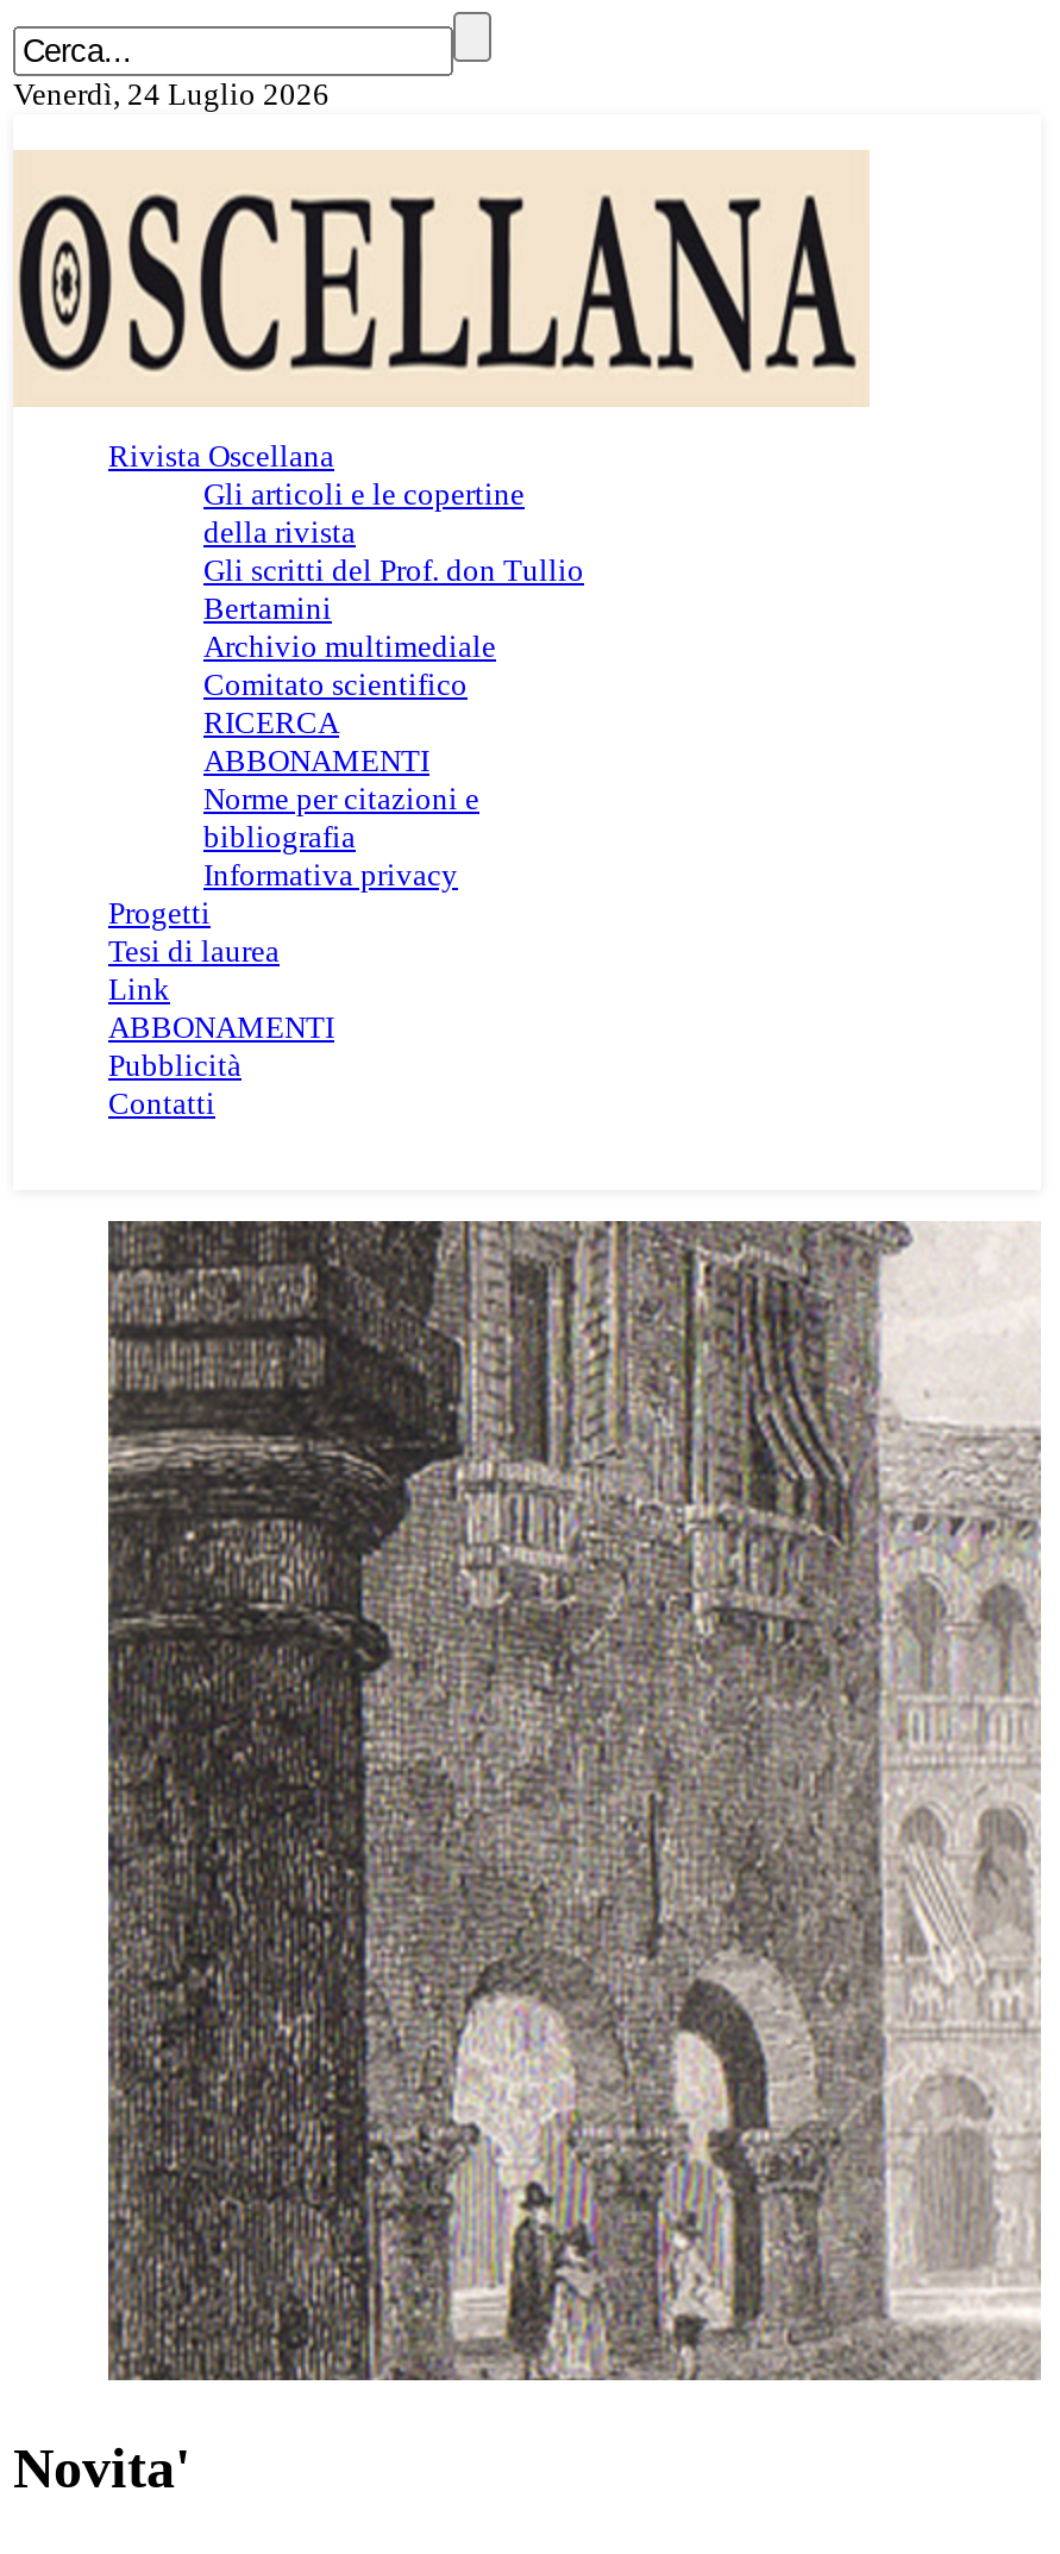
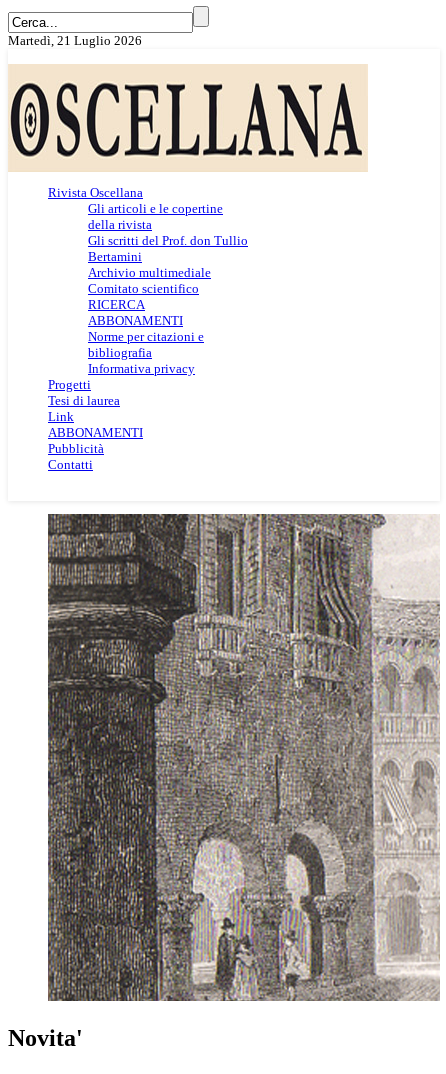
[13,76,330,112] Venerdì, 24 Luglio 2026 -> [8,33,142,48] Martedì, 21 Luglio 2026

